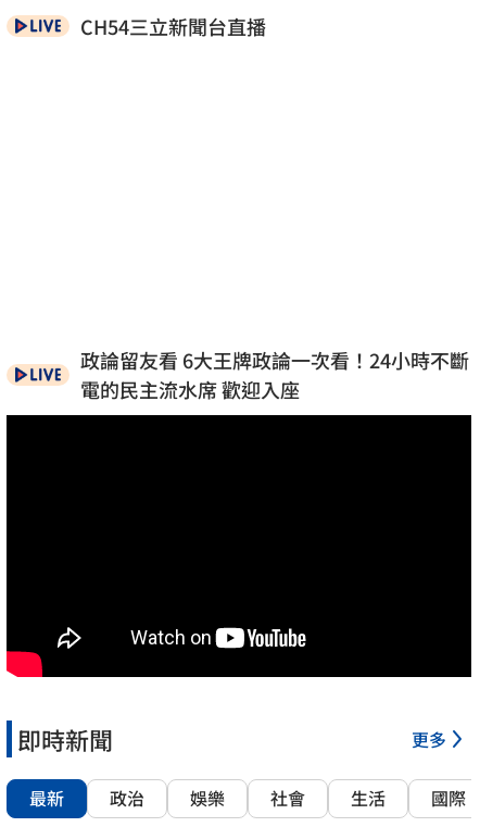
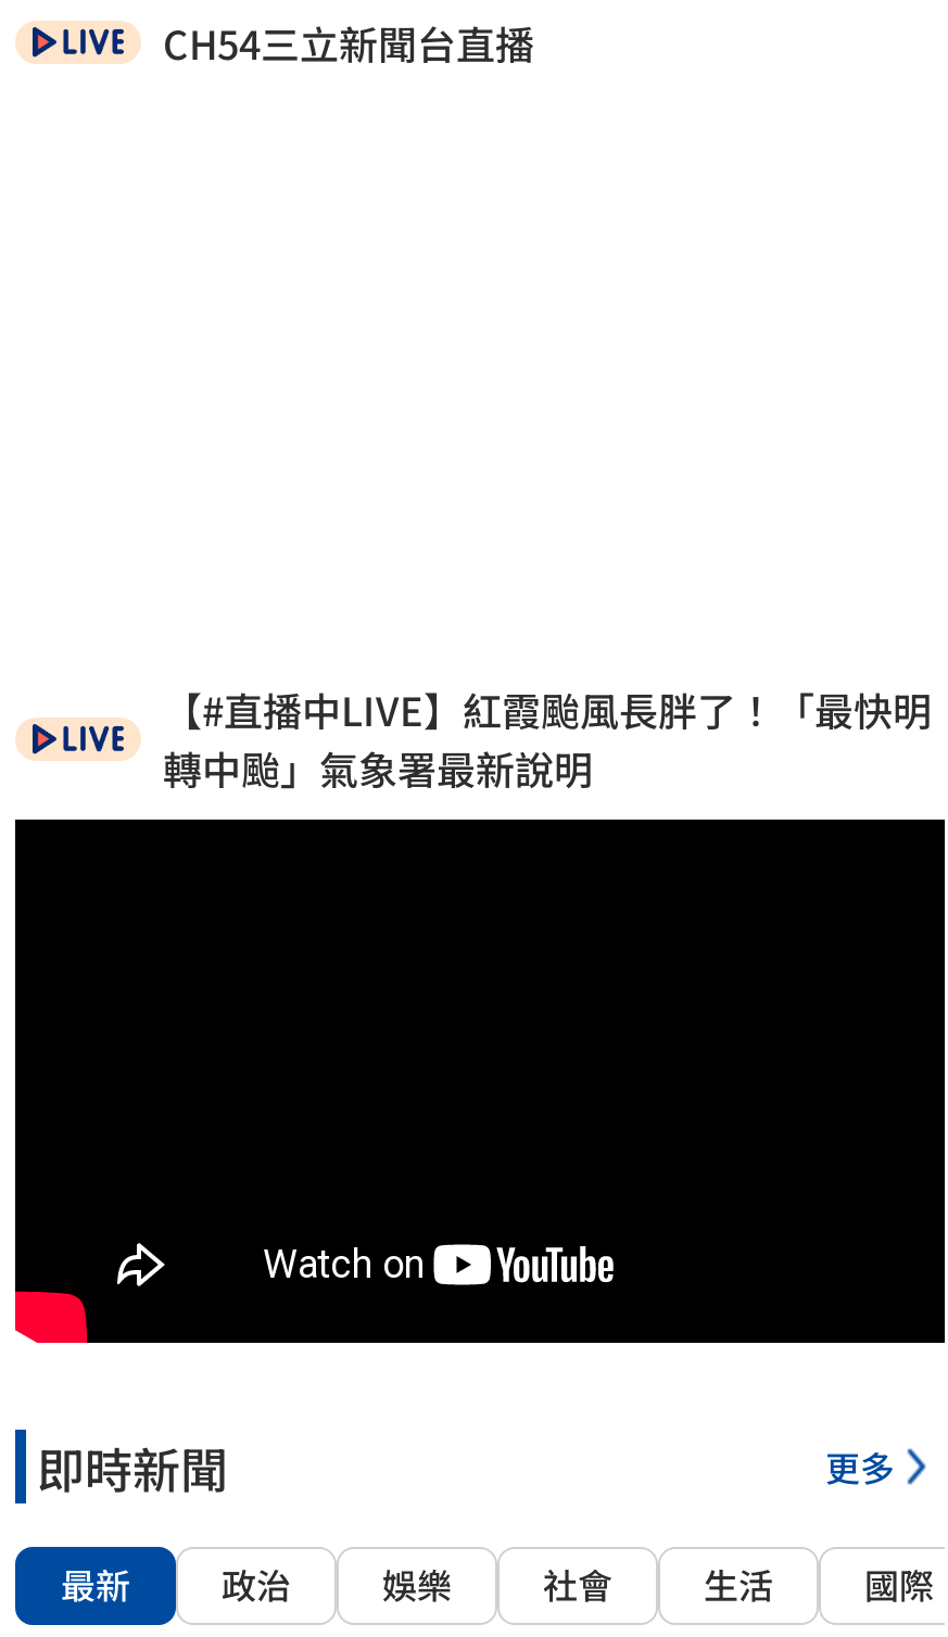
[80,346,469,403] 政論留友看 6大王牌政論一次看！24小時不斷 | 電的民主流水席 歡迎入座 -> [163,681,932,796] 【#直播中LIVE】紅霞颱風長胖了！「最快明 | 轉中颱」氣象署最新說明

